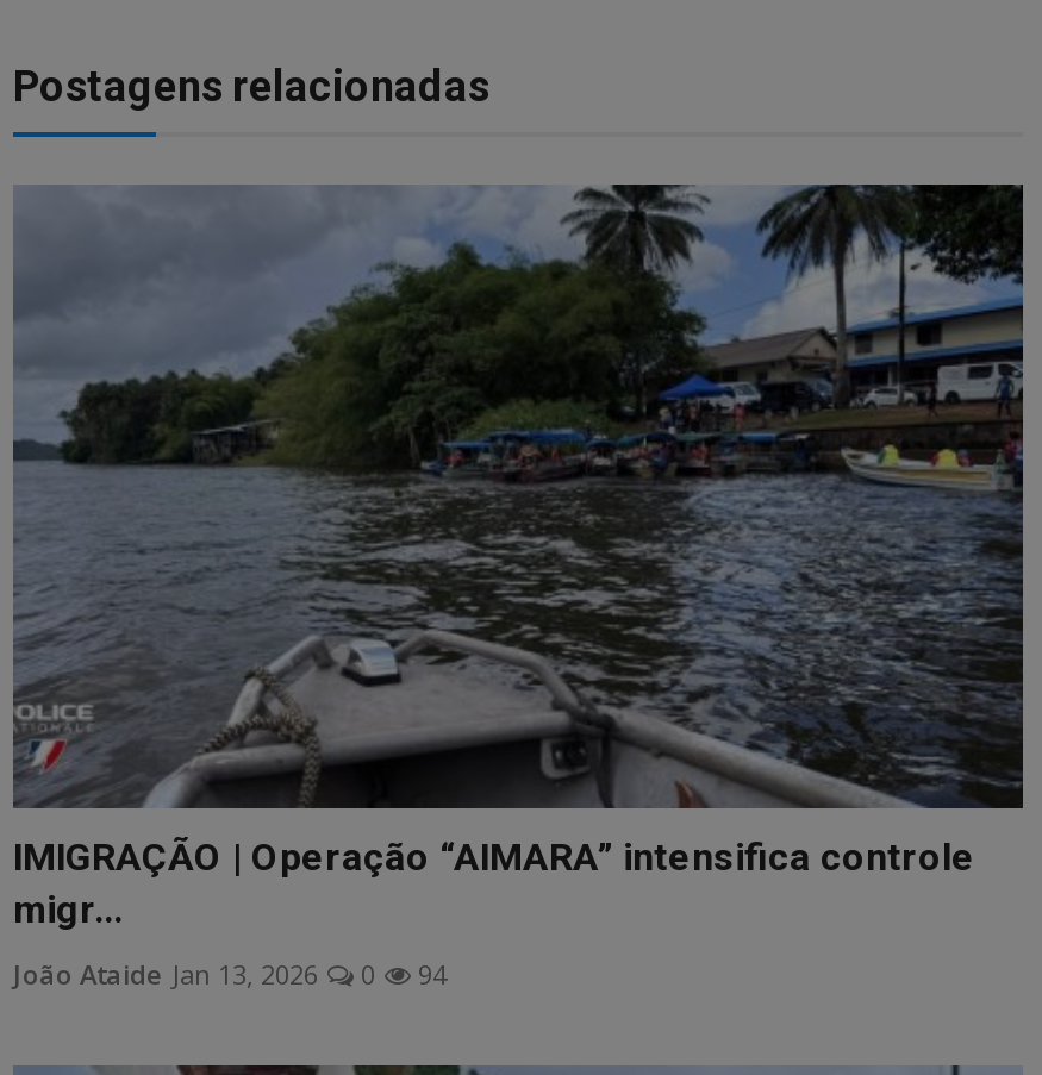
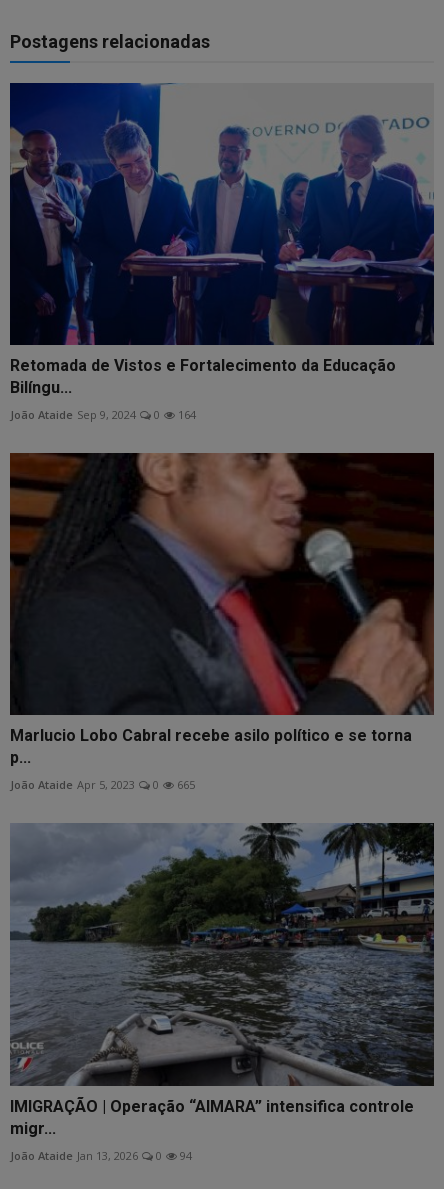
none -> [9,82,435,422] [image] | Retomada de Vistos e Fortalecimento da Educação | Bilíngu... | João Ataide Sep 9, 2024 | 0 | 164
none -> [9,452,435,792] [image] | Marlucio Lobo Cabral recebe asilo político e se torna | p... | João Ataide Apr 5, 2023 | 0 | 665

